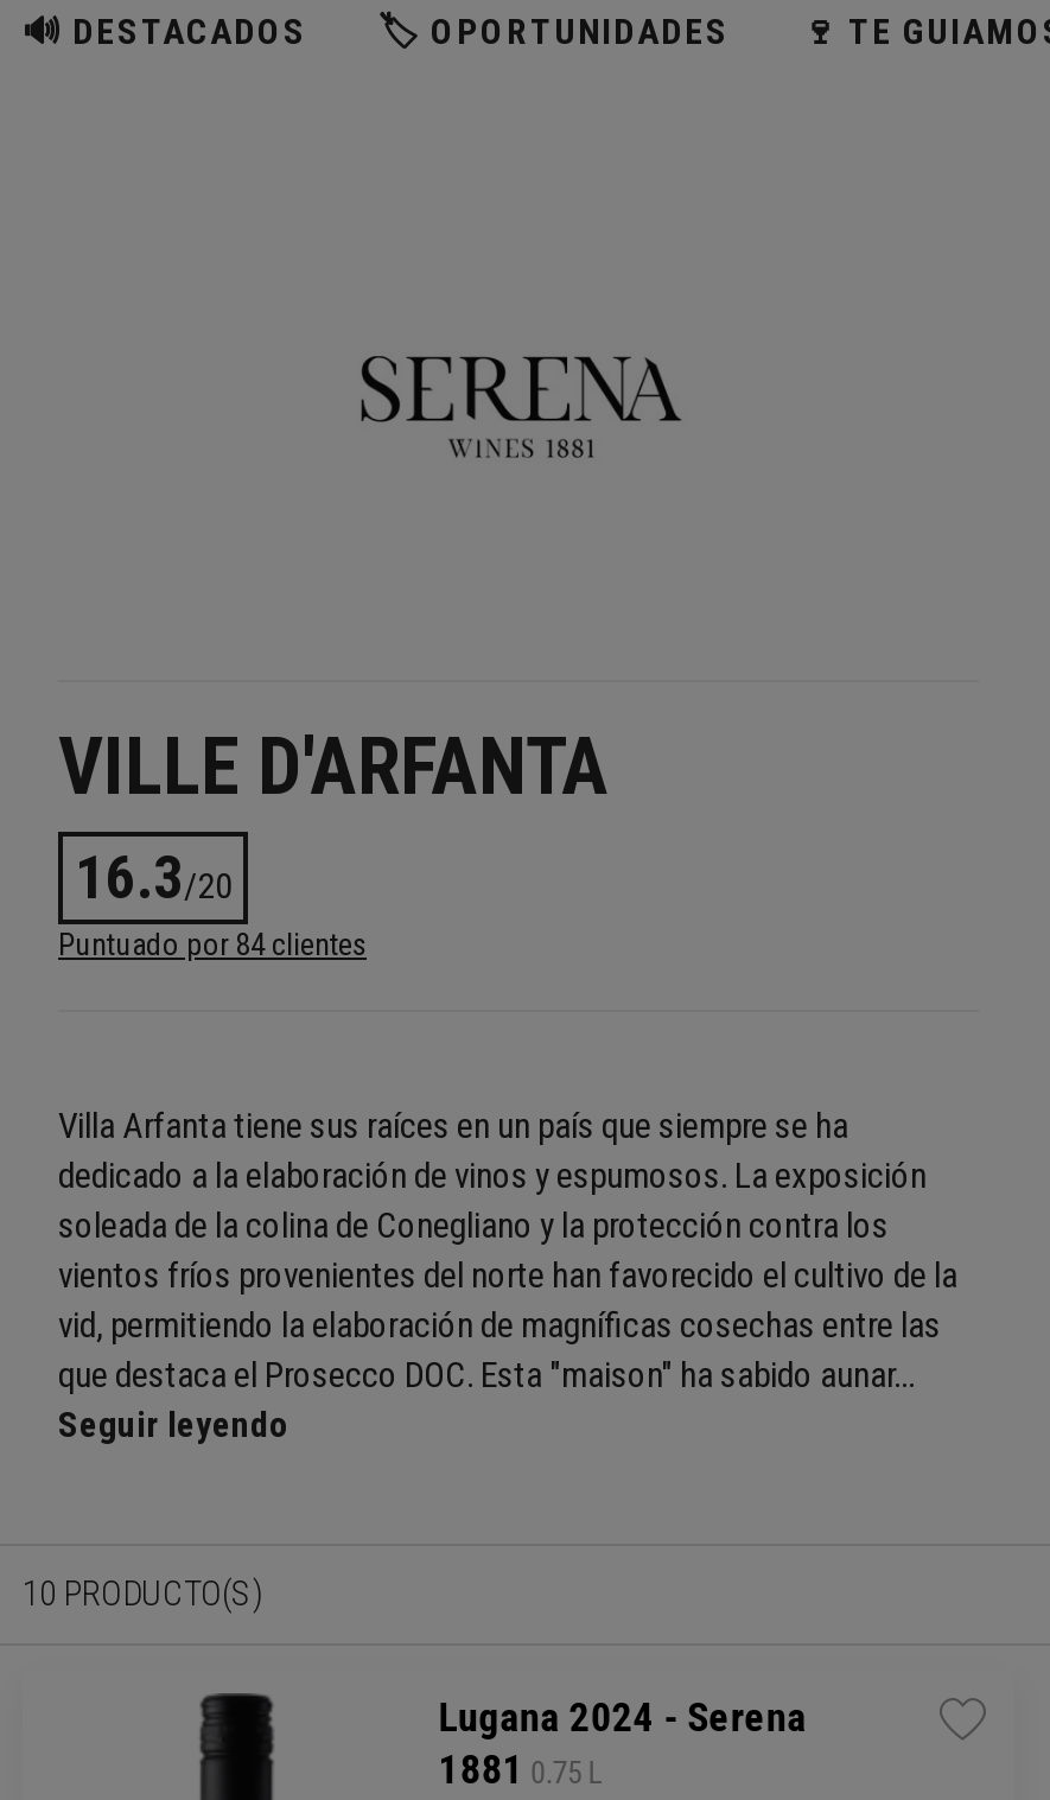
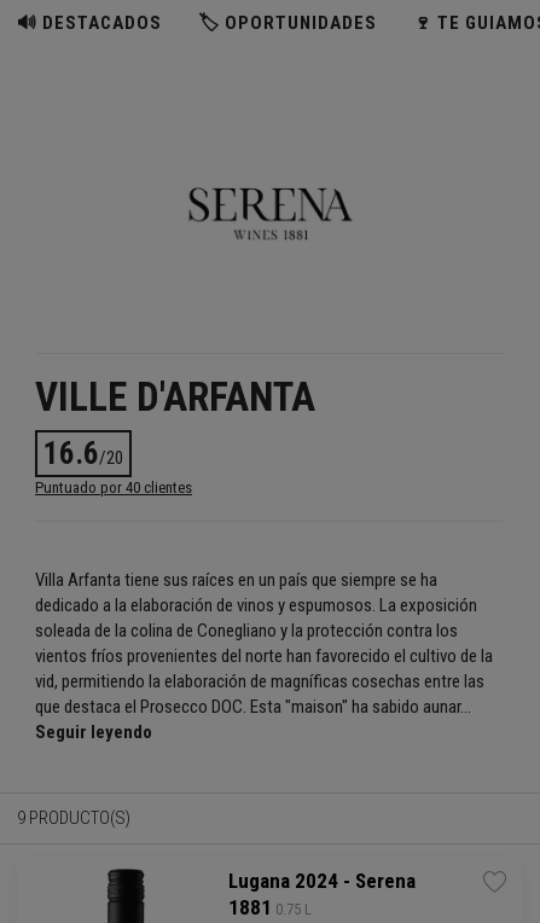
[75,844,231,912] 16.3/20 -> [43,436,123,471] 16.6/20
[58,927,367,962] Puntuado por 84 clientes -> [35,478,192,497] Puntuado por 40 clientes
[23,1572,262,1615] 10 PRODUCTO(S) -> [17,807,130,829] 9 PRODUCTO(S)

